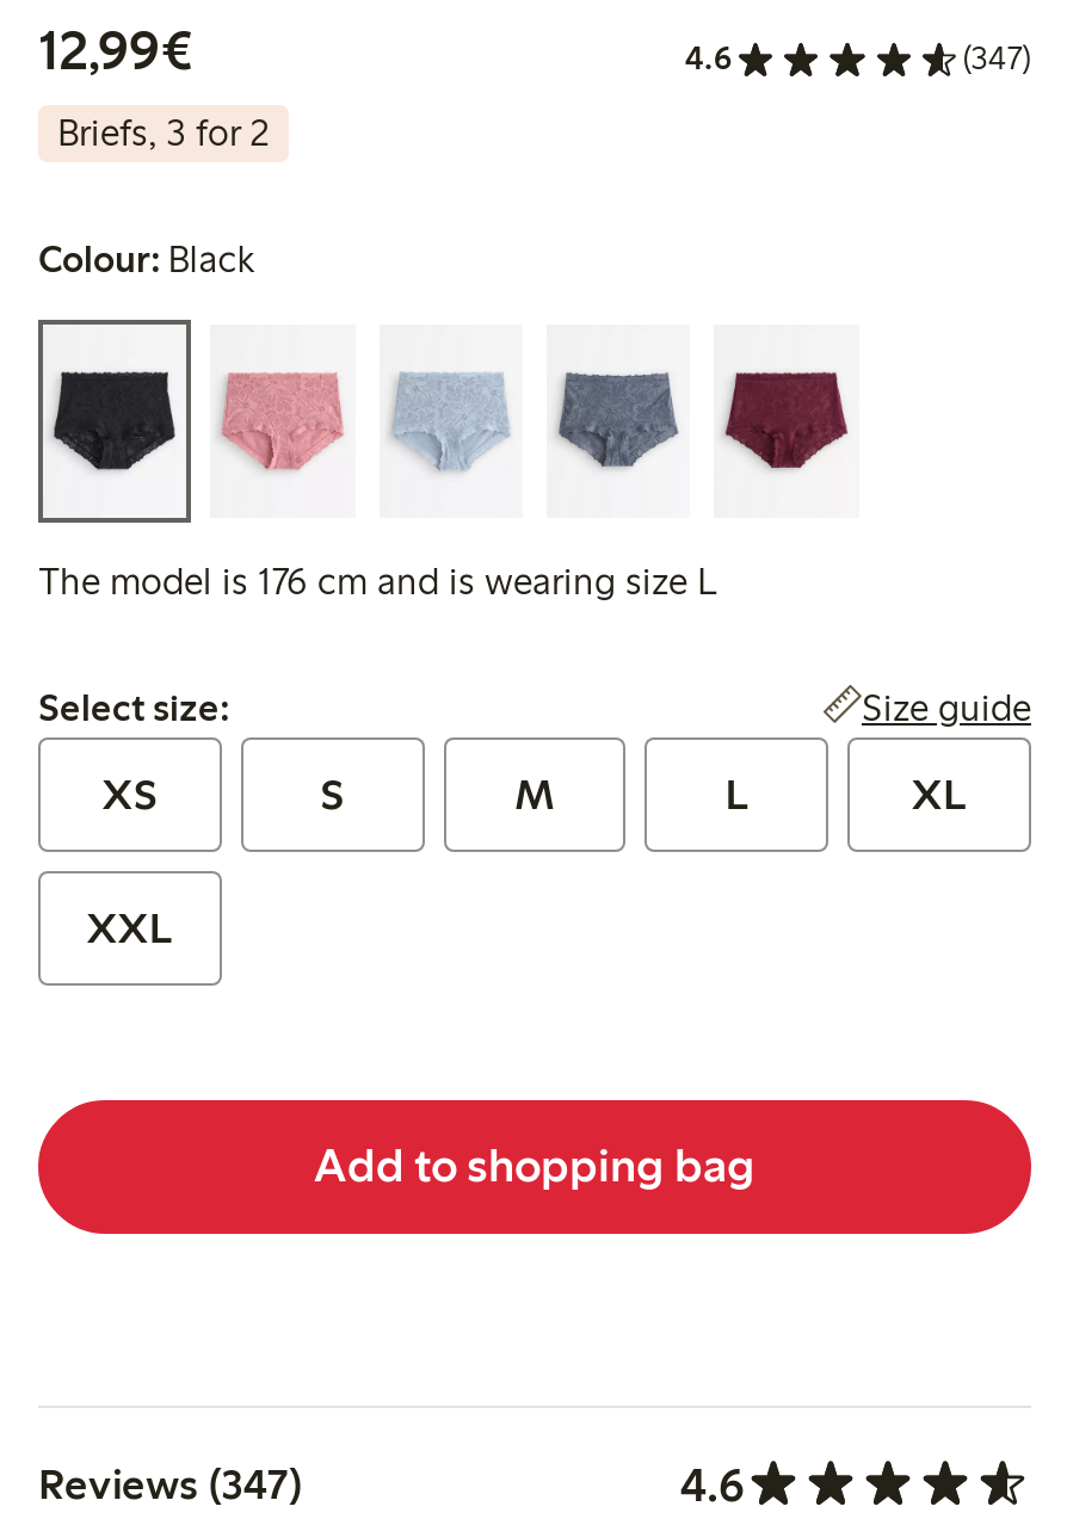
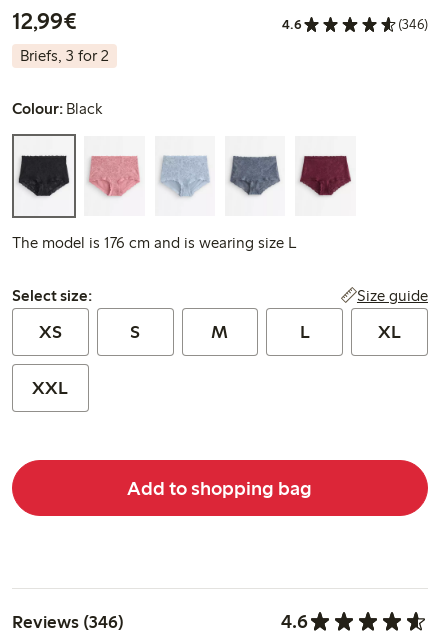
[962,38,1031,79] (347) -> [398,16,428,33] (346)
[38,1458,303,1511] Reviews (347) -> [12,611,124,633] Reviews (346)

